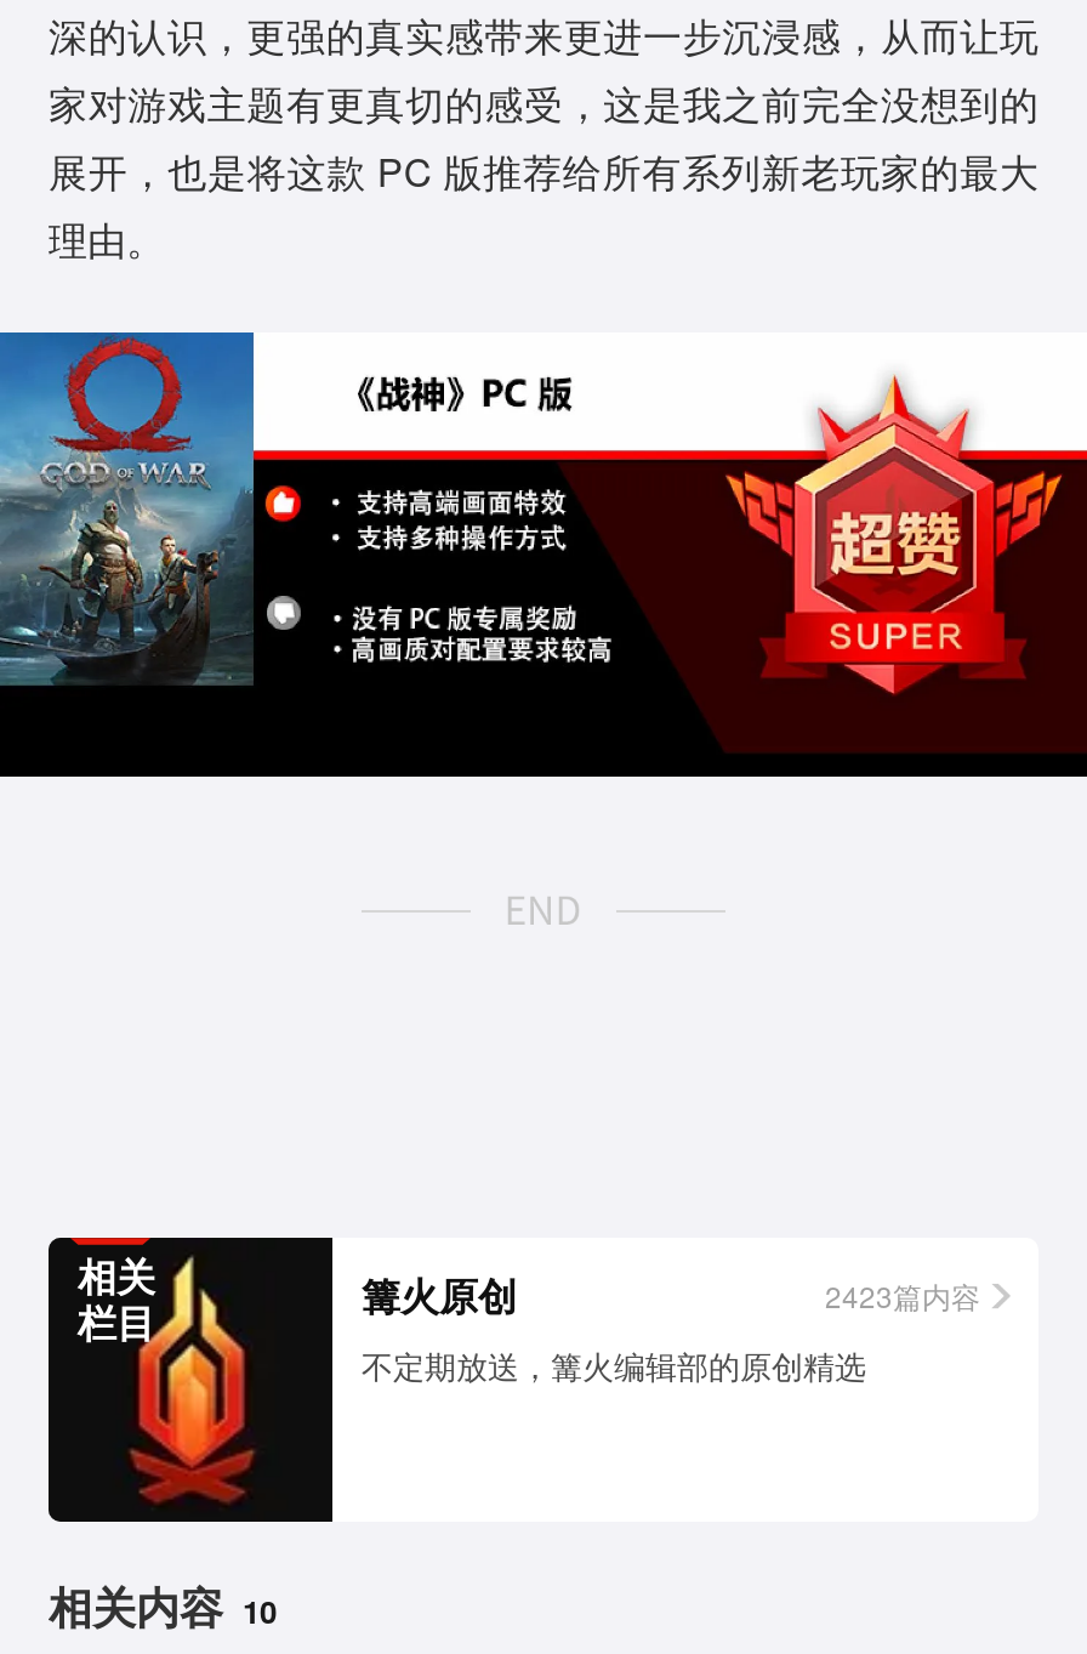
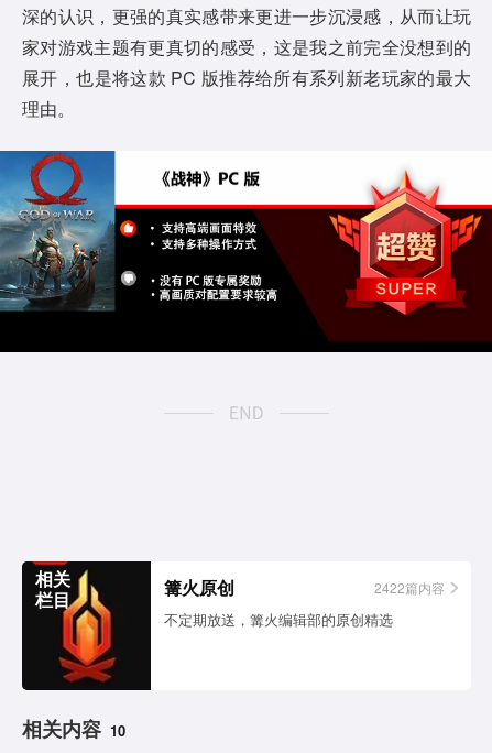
[825,1274,988,1315] 2423篇内容 -> [374,578,448,596] 2422篇内容

